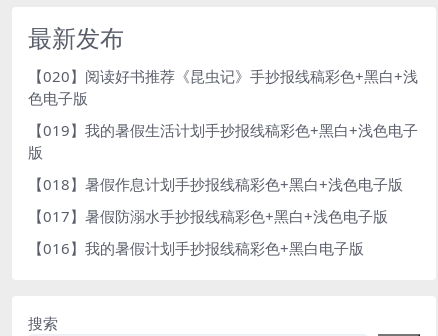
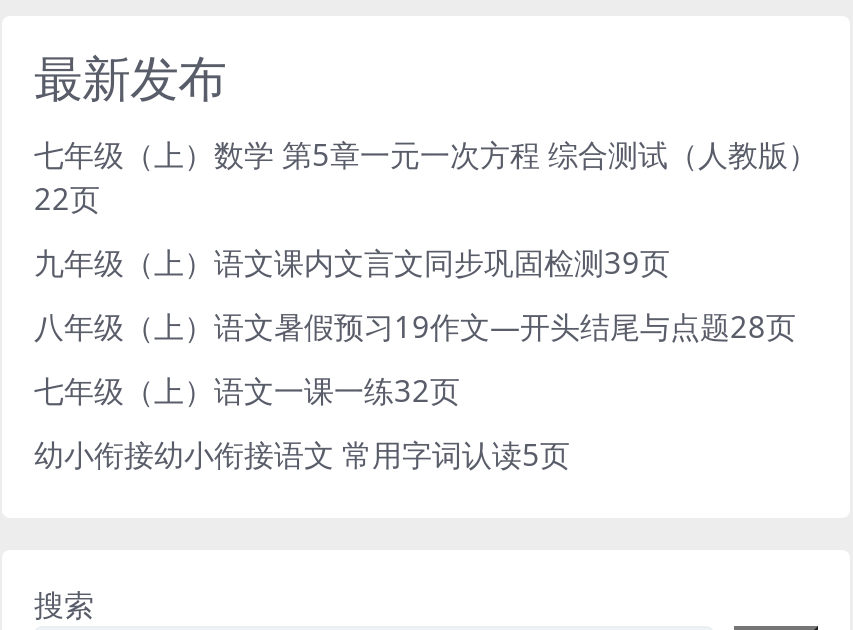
[28,66,418,108] 【020】阅读好书推荐《昆虫记》手抄报线稿彩色+黑白+浅 | 色电子版 -> [34,134,818,218] 七年级（上）数学 第5章一元一次方程 综合测试（人教版） | 22页
[28,120,418,162] 【019】我的暑假生活计划手抄报线稿彩色+黑白+浅色电子 | 版 -> [34,242,670,282] 九年级（上）语文课内文言文同步巩固检测39页
[28,174,403,194] 【018】暑假作息计划手抄报线稿彩色+黑白+浅色电子版 -> [34,306,796,346] 八年级（上）语文暑假预习19作文—开头结尾与点题28页
[28,206,388,226] 【017】暑假防溺水手抄报线稿彩色+黑白+浅色电子版 -> [34,370,460,410] 七年级（上）语文一课一练32页
[28,238,364,258] 【016】我的暑假计划手抄报线稿彩色+黑白电子版 -> [34,434,570,474] 幼小衔接幼小衔接语文 常用字词认读5页

